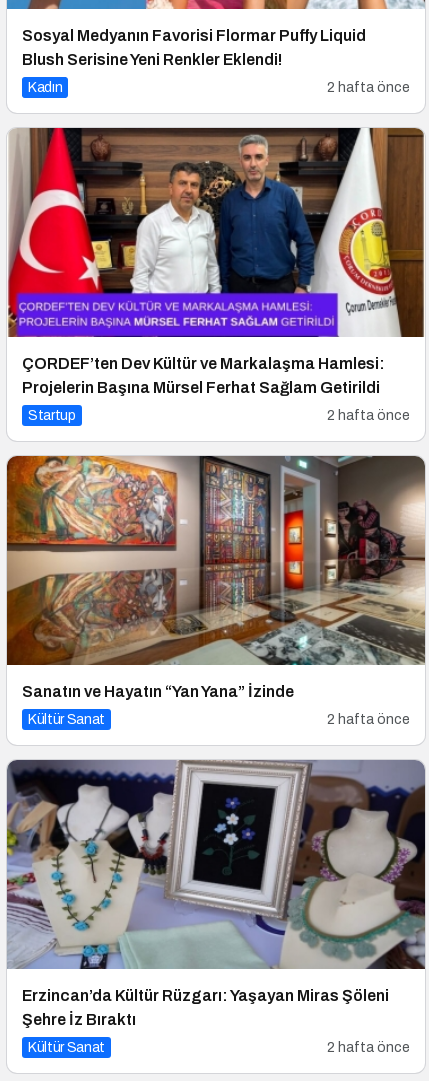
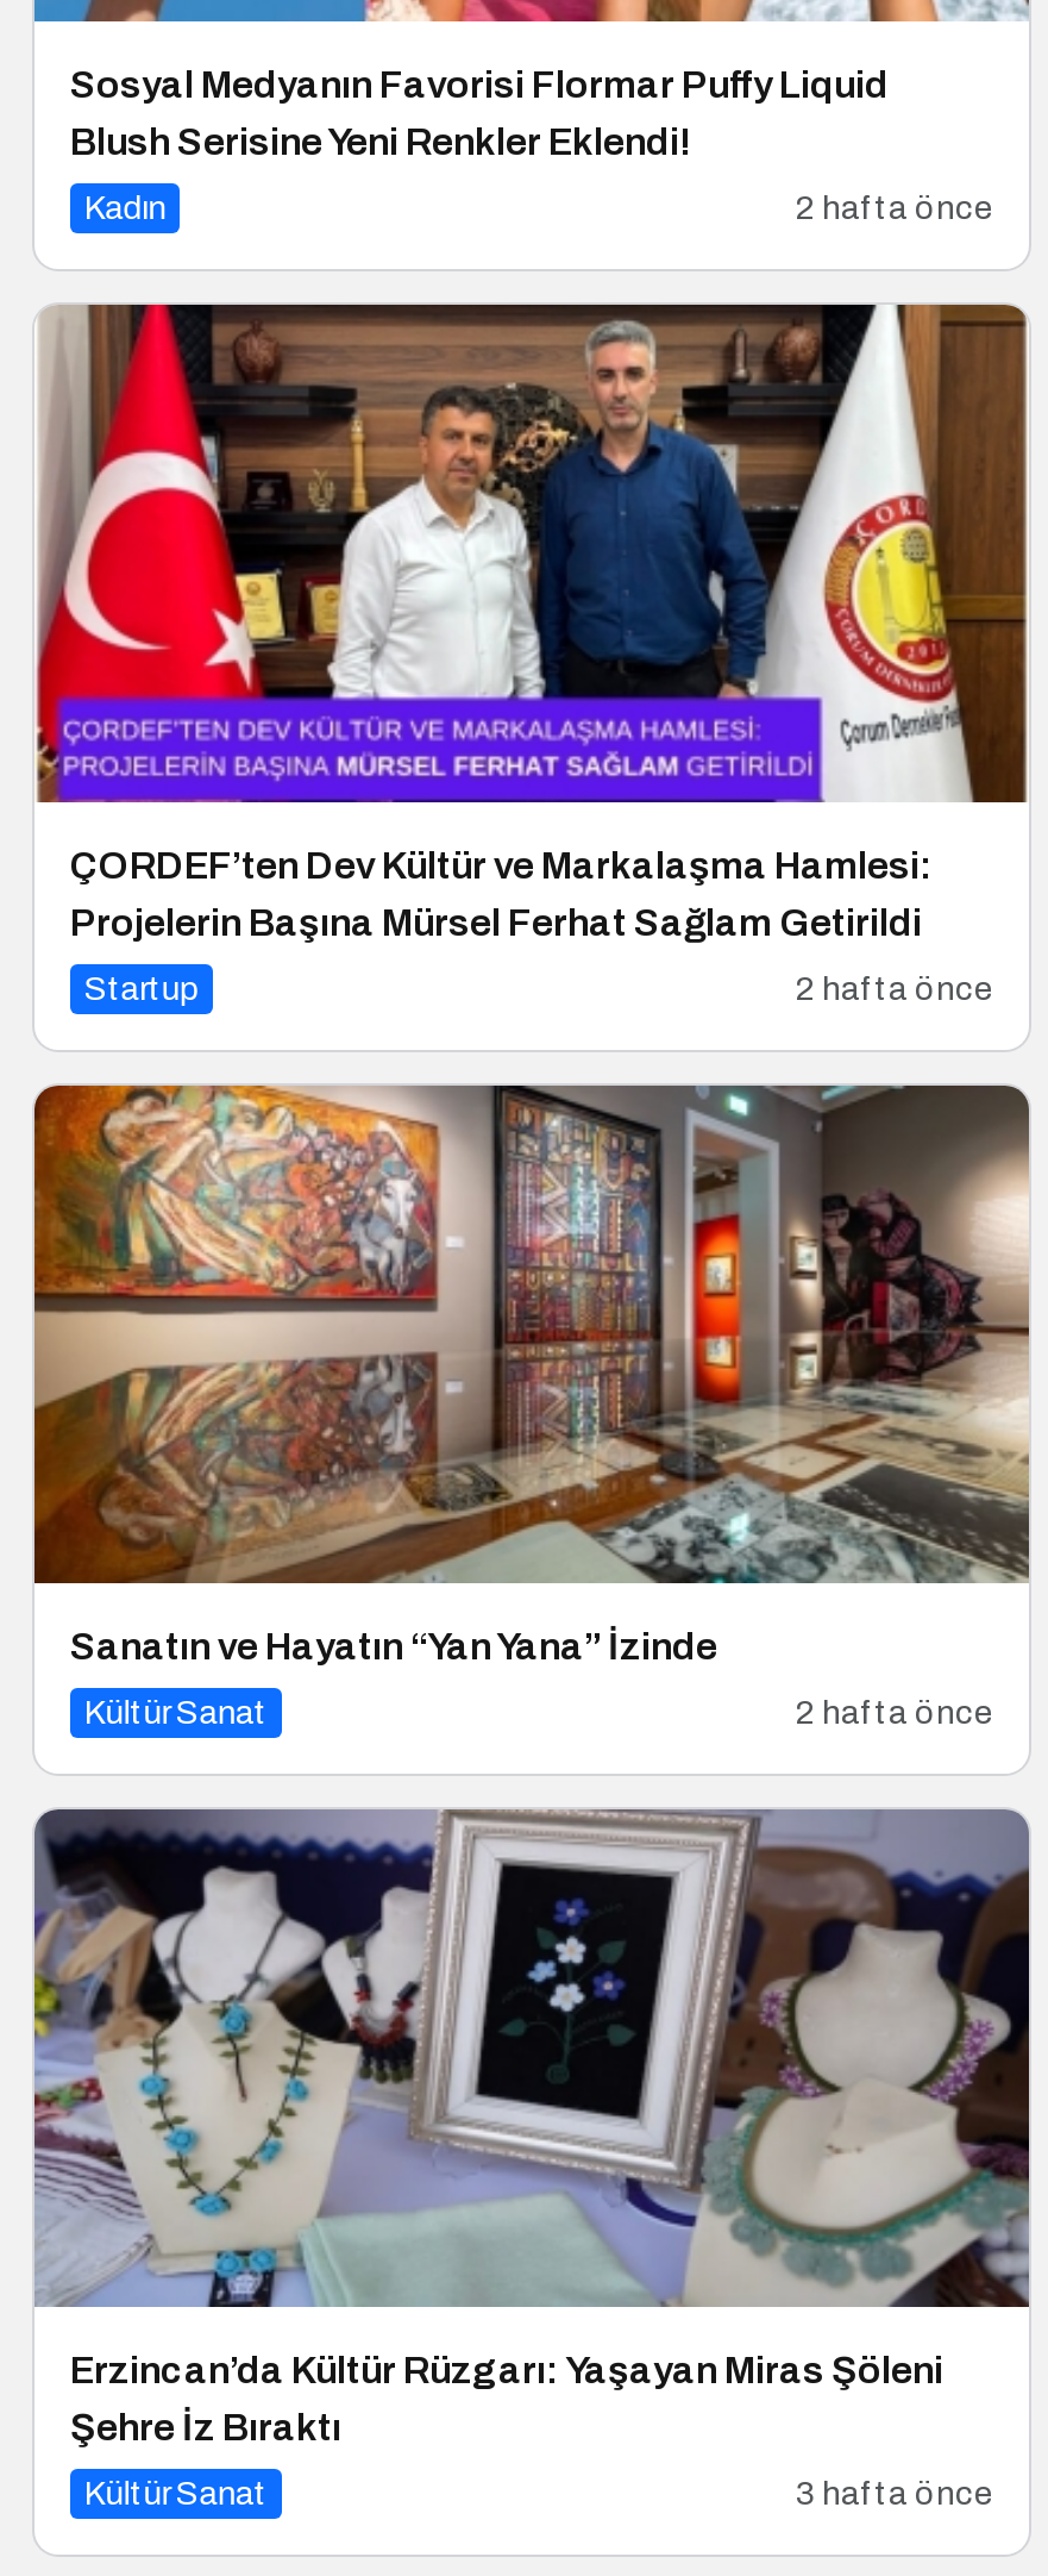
[327,1040,410,1055] 2 hafta önce -> [796,2476,993,2512] 3 hafta önce

